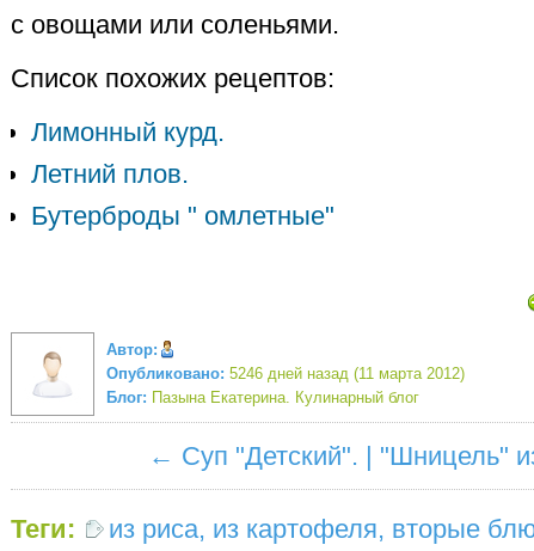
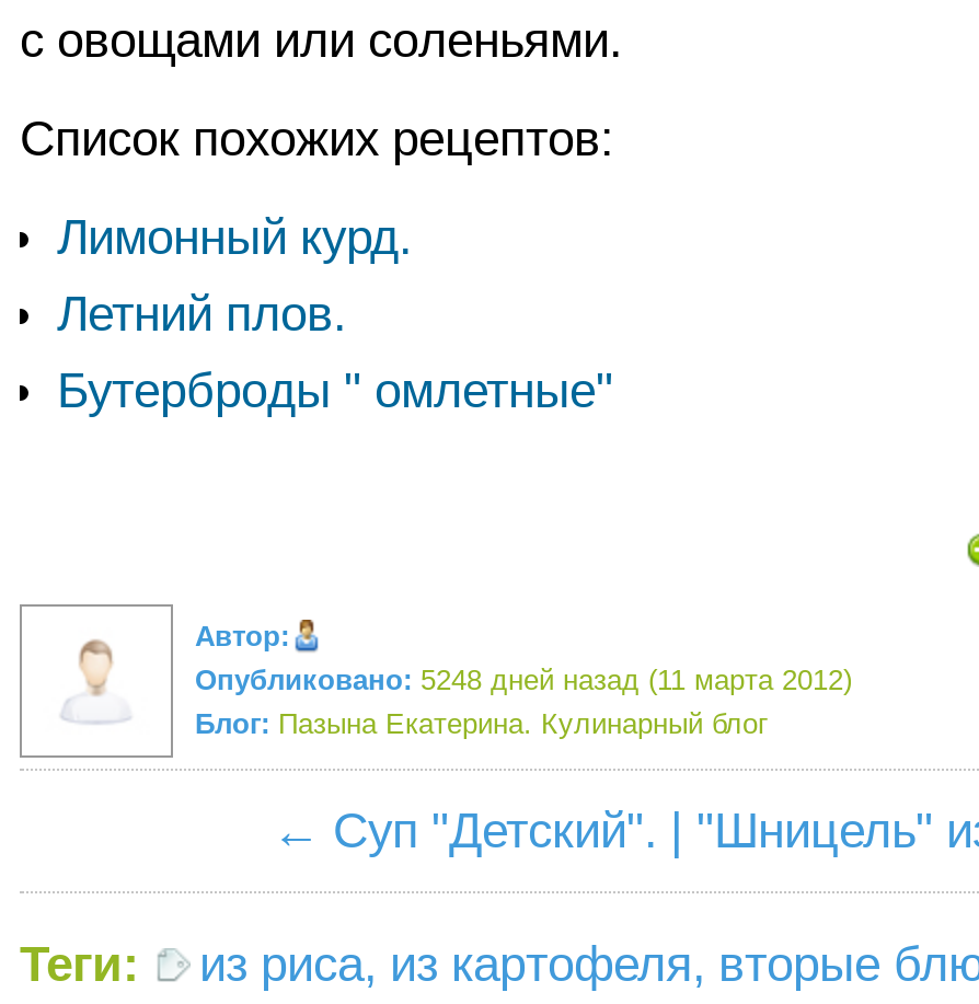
[106,365,465,382] Опубликовано: 5246 дней назад (11 марта 2012) -> [195,663,852,696] Опубликовано: 5248 дней назад (11 марта 2012)

